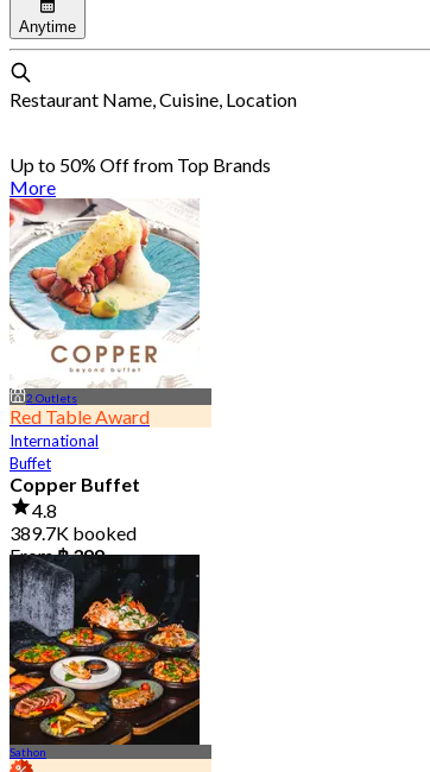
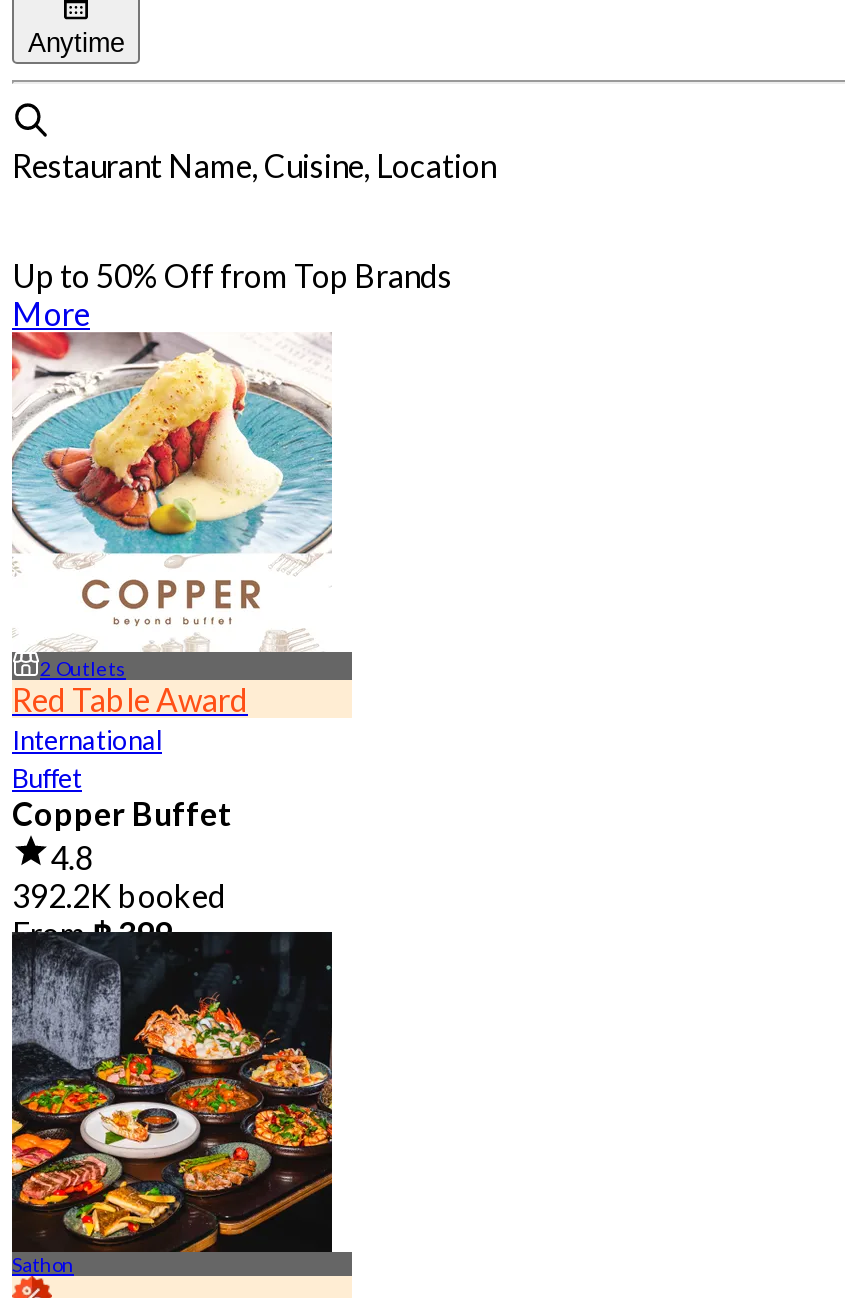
[10,521,137,544] 389.7K booked -> [12,875,226,913] 392.2K booked

